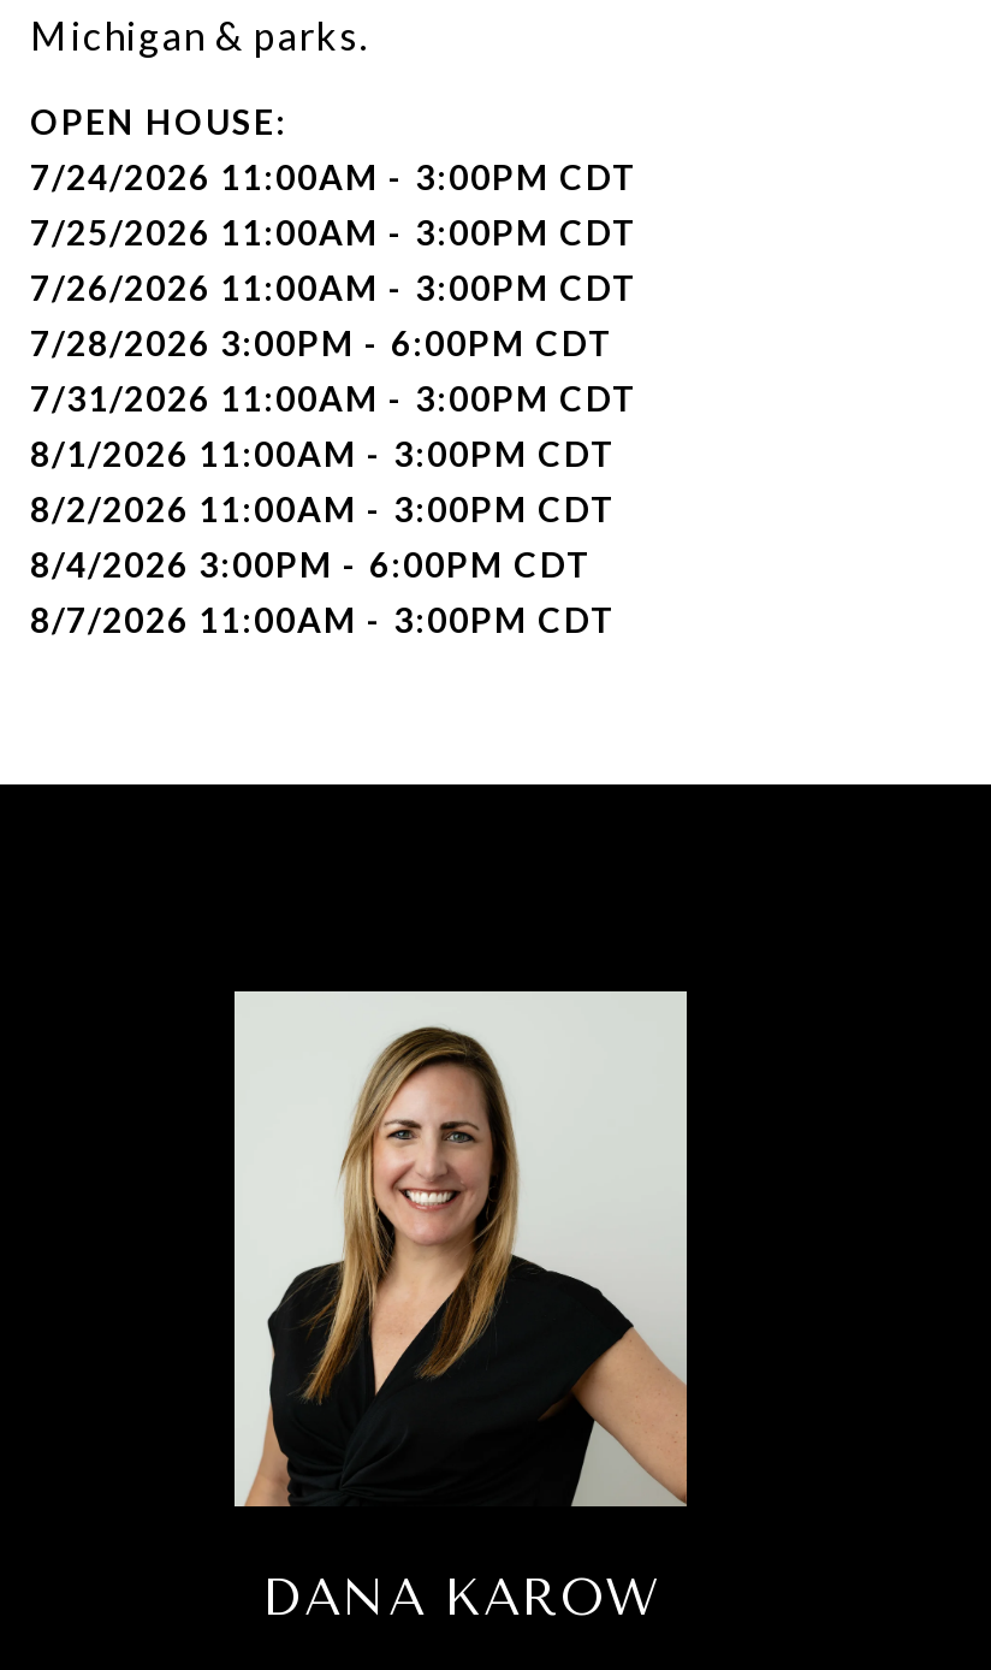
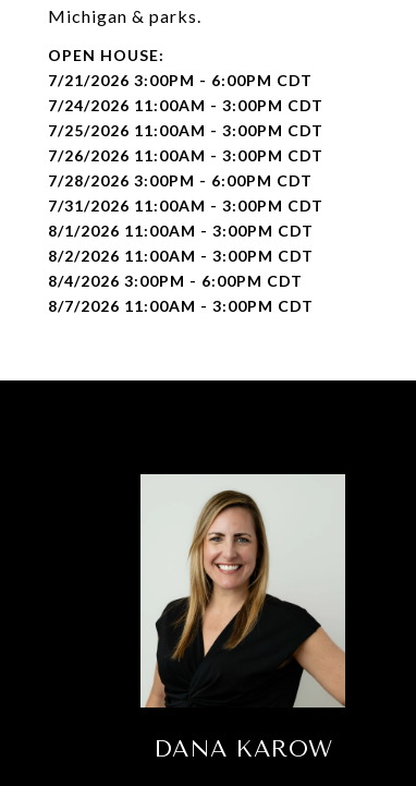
none -> [48,71,313,89] 7/21/2026 3:00PM - 6:00PM CDT

